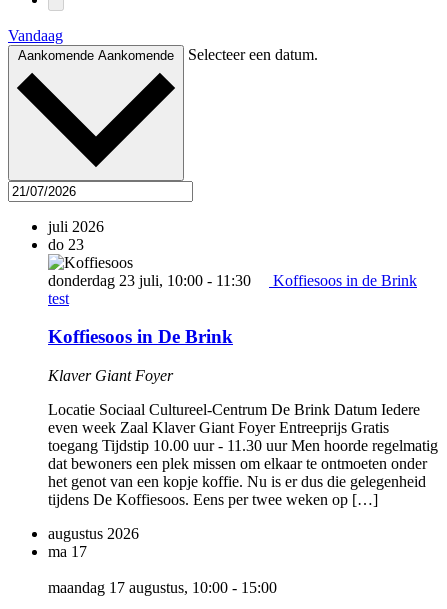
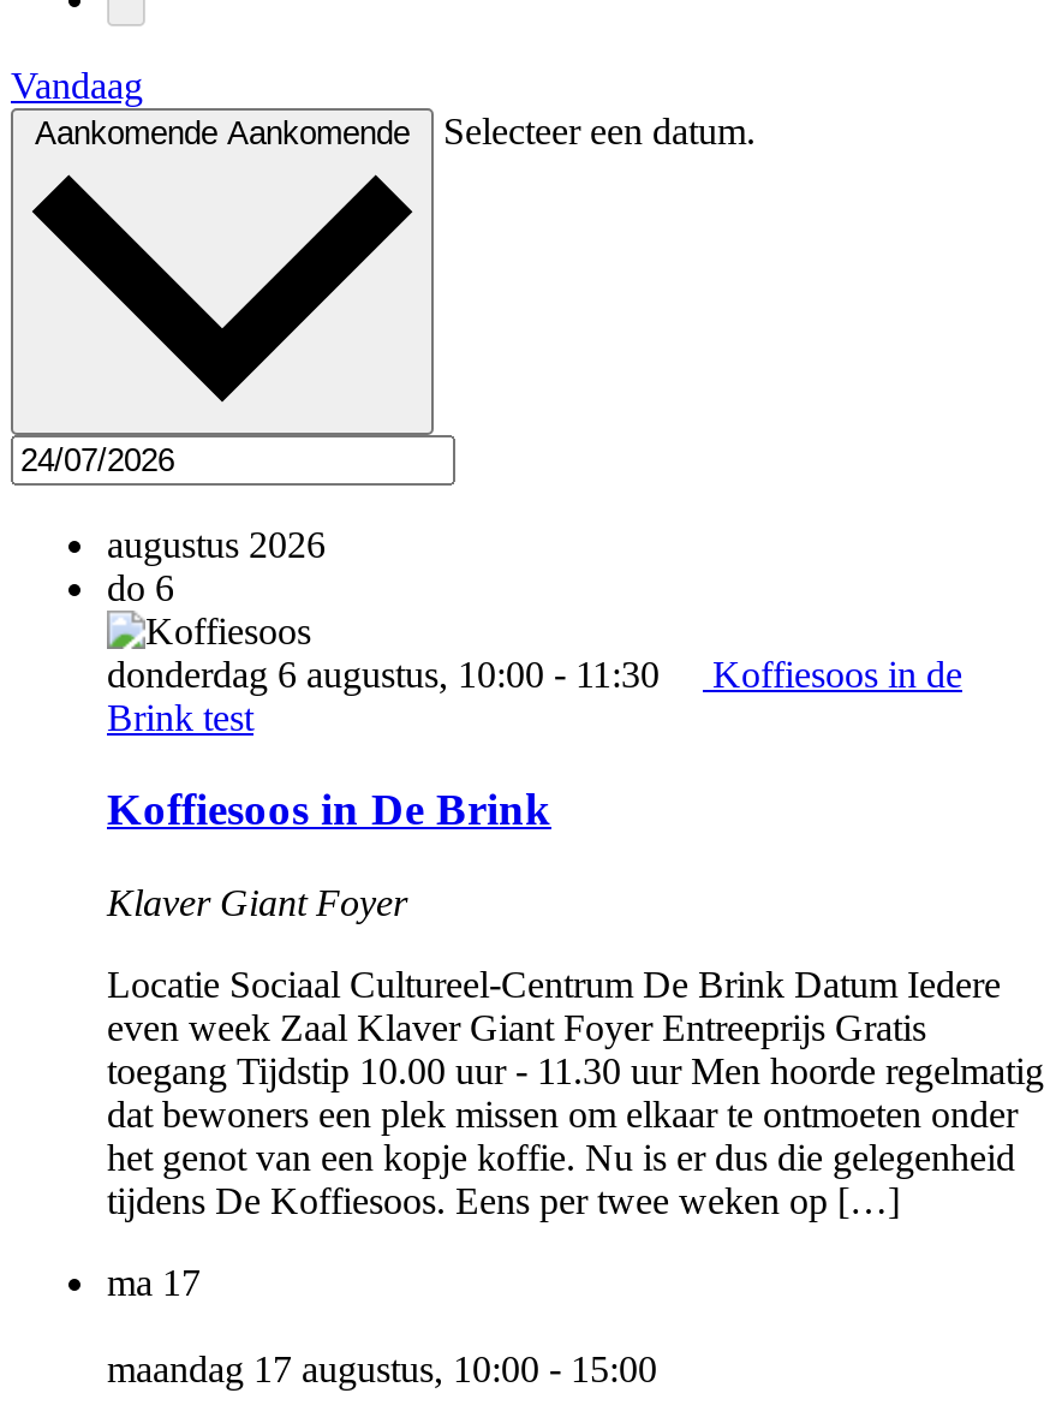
[48,218,104,253] juli 2026 | do23 -> [107,524,326,608] augustus 2026 | do6
[48,272,417,307] donderdag 23 juli, 10:00 - 11:30 | Koffiesoos in de Brink | test -> [107,653,962,737] donderdag 6 augustus, 10:00 - 11:30 | Koffiesoos in de | Brink test
[48,525,139,542] augustus 2026 -> none

